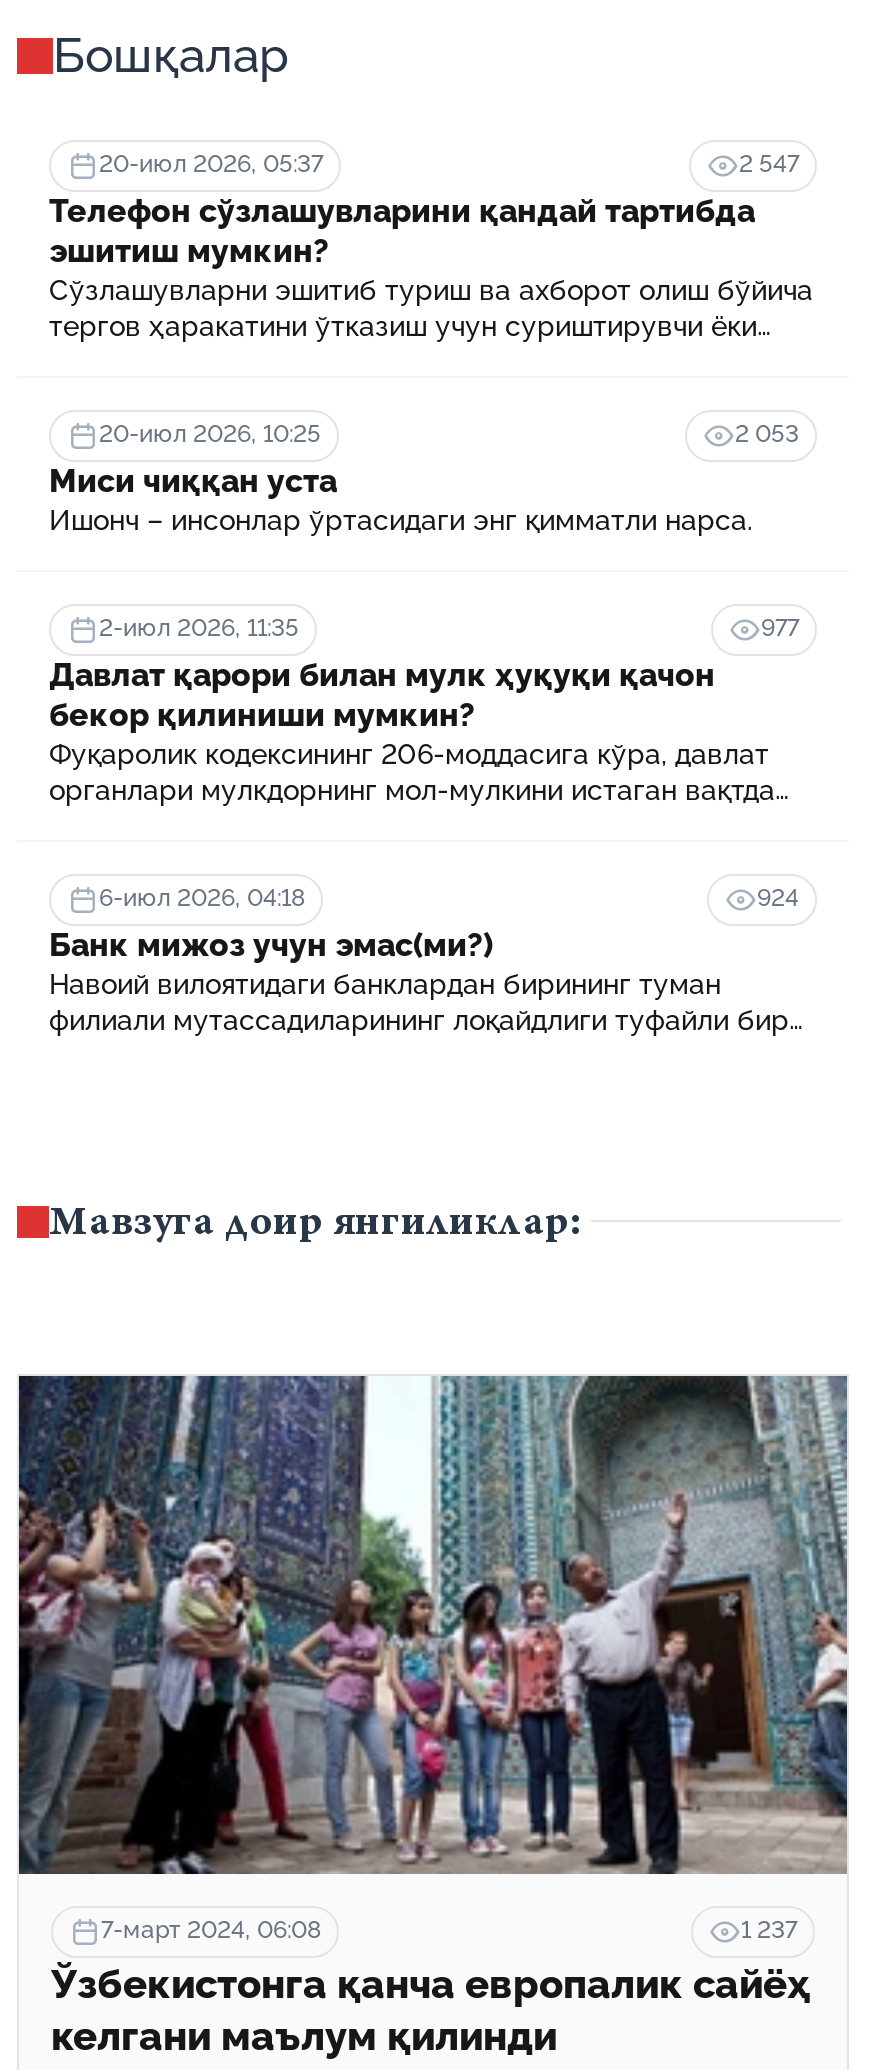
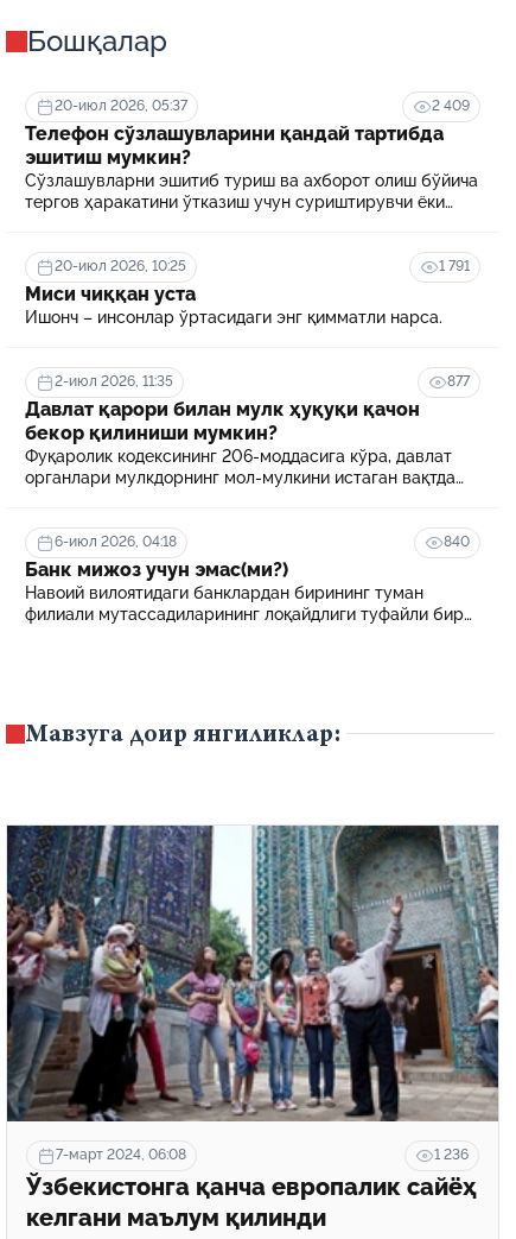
[739,150,799,178] 2 547 -> [432,98,470,114] 2 409
[735,420,799,448] 2 053 -> [439,258,470,275] 1 791
[761,614,799,642] 977 -> [447,373,470,390] 877
[757,884,799,912] 924 -> [444,533,470,550] 840
[741,1917,797,1945] 1 237 -> [434,1147,469,1164] 1 236

